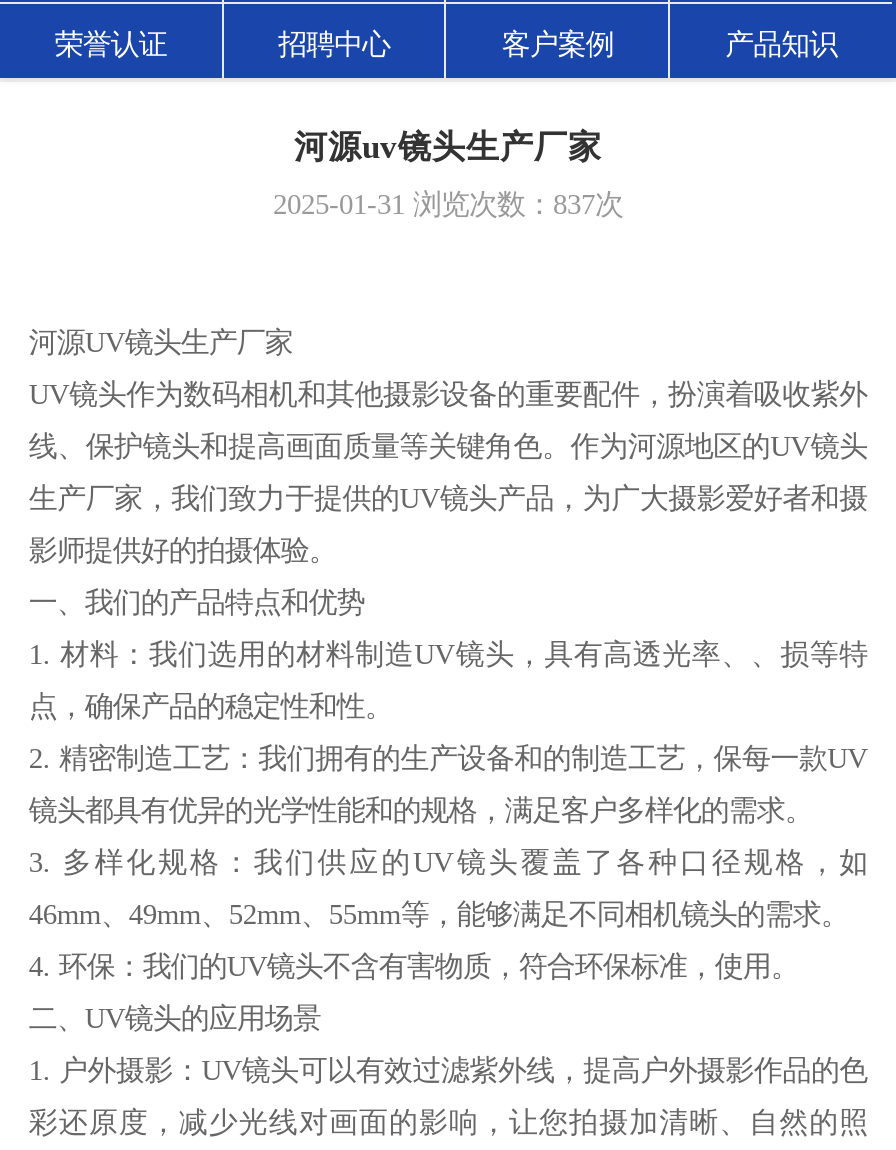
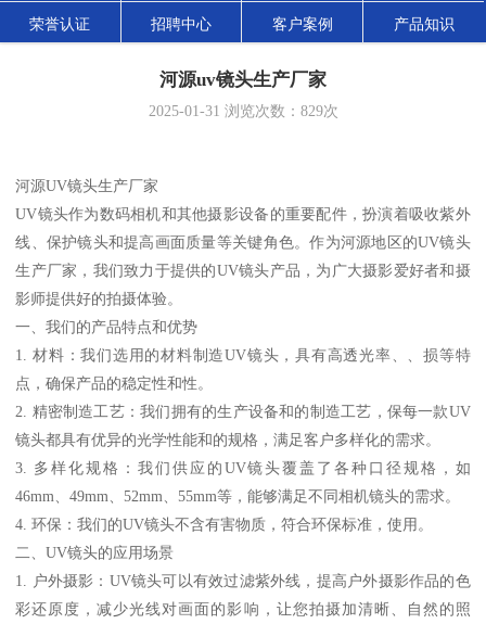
[273,189,623,221] 2025-01-31浏览次数：837次 -> [148,103,338,120] 2025-01-31浏览次数：829次

